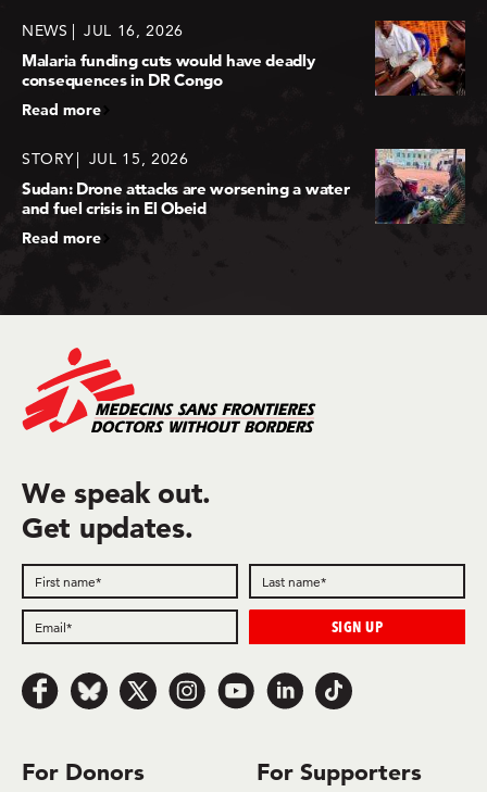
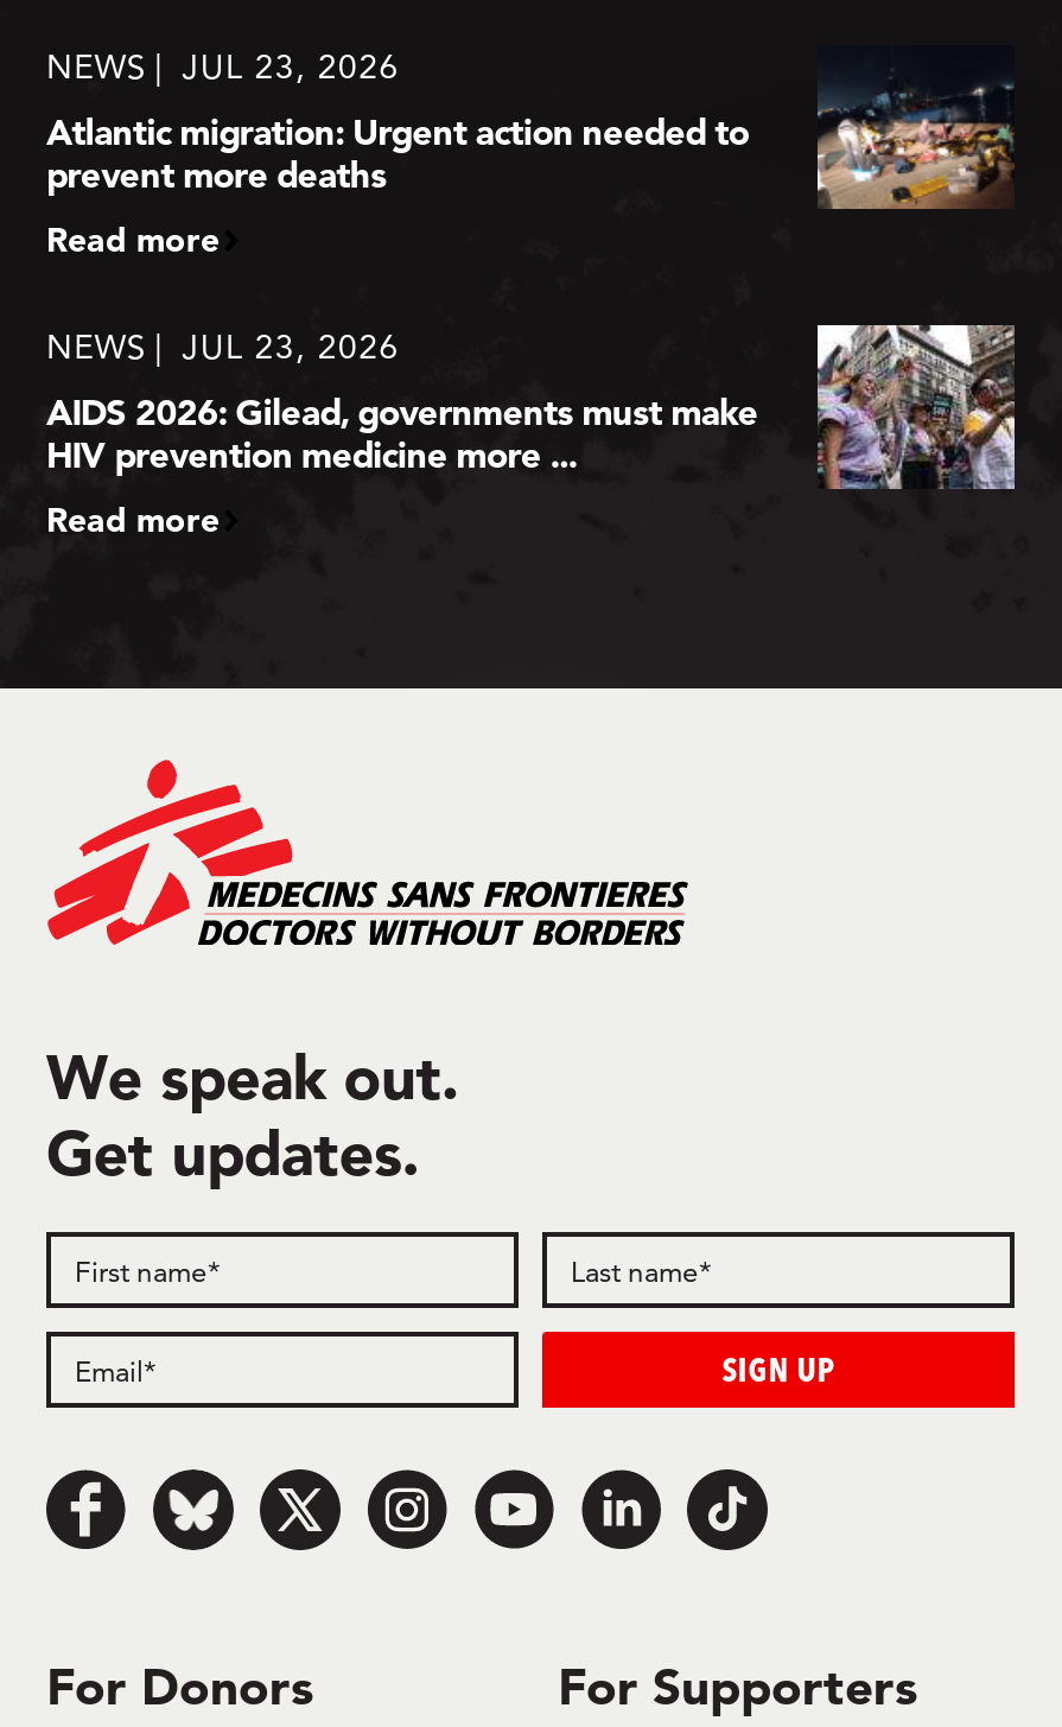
[22,20,184,40] NEWS JUL 16, 2026 -> [46,44,400,87] NEWS JUL 23, 2026
[374,20,466,96] [image] -> [815,45,1015,211] [image]
[22,49,315,90] Malaria funding cuts would have deadly | consequences in DR Congo -> [46,108,749,196] Atlantic migration: Urgent action needed to | prevent more deaths
[22,148,189,168] STORY | JUL 15, 2026 -> [46,324,400,367] NEWS | JUL 23, 2026
[22,148,465,224] [image] | Sudan: Drone attacks are worsening a water | and fuel crisis in El Obeid -> [46,323,1017,491] [image] | AIDS 2026: Gilead, governments must make | HIV prevention medicine more ...

